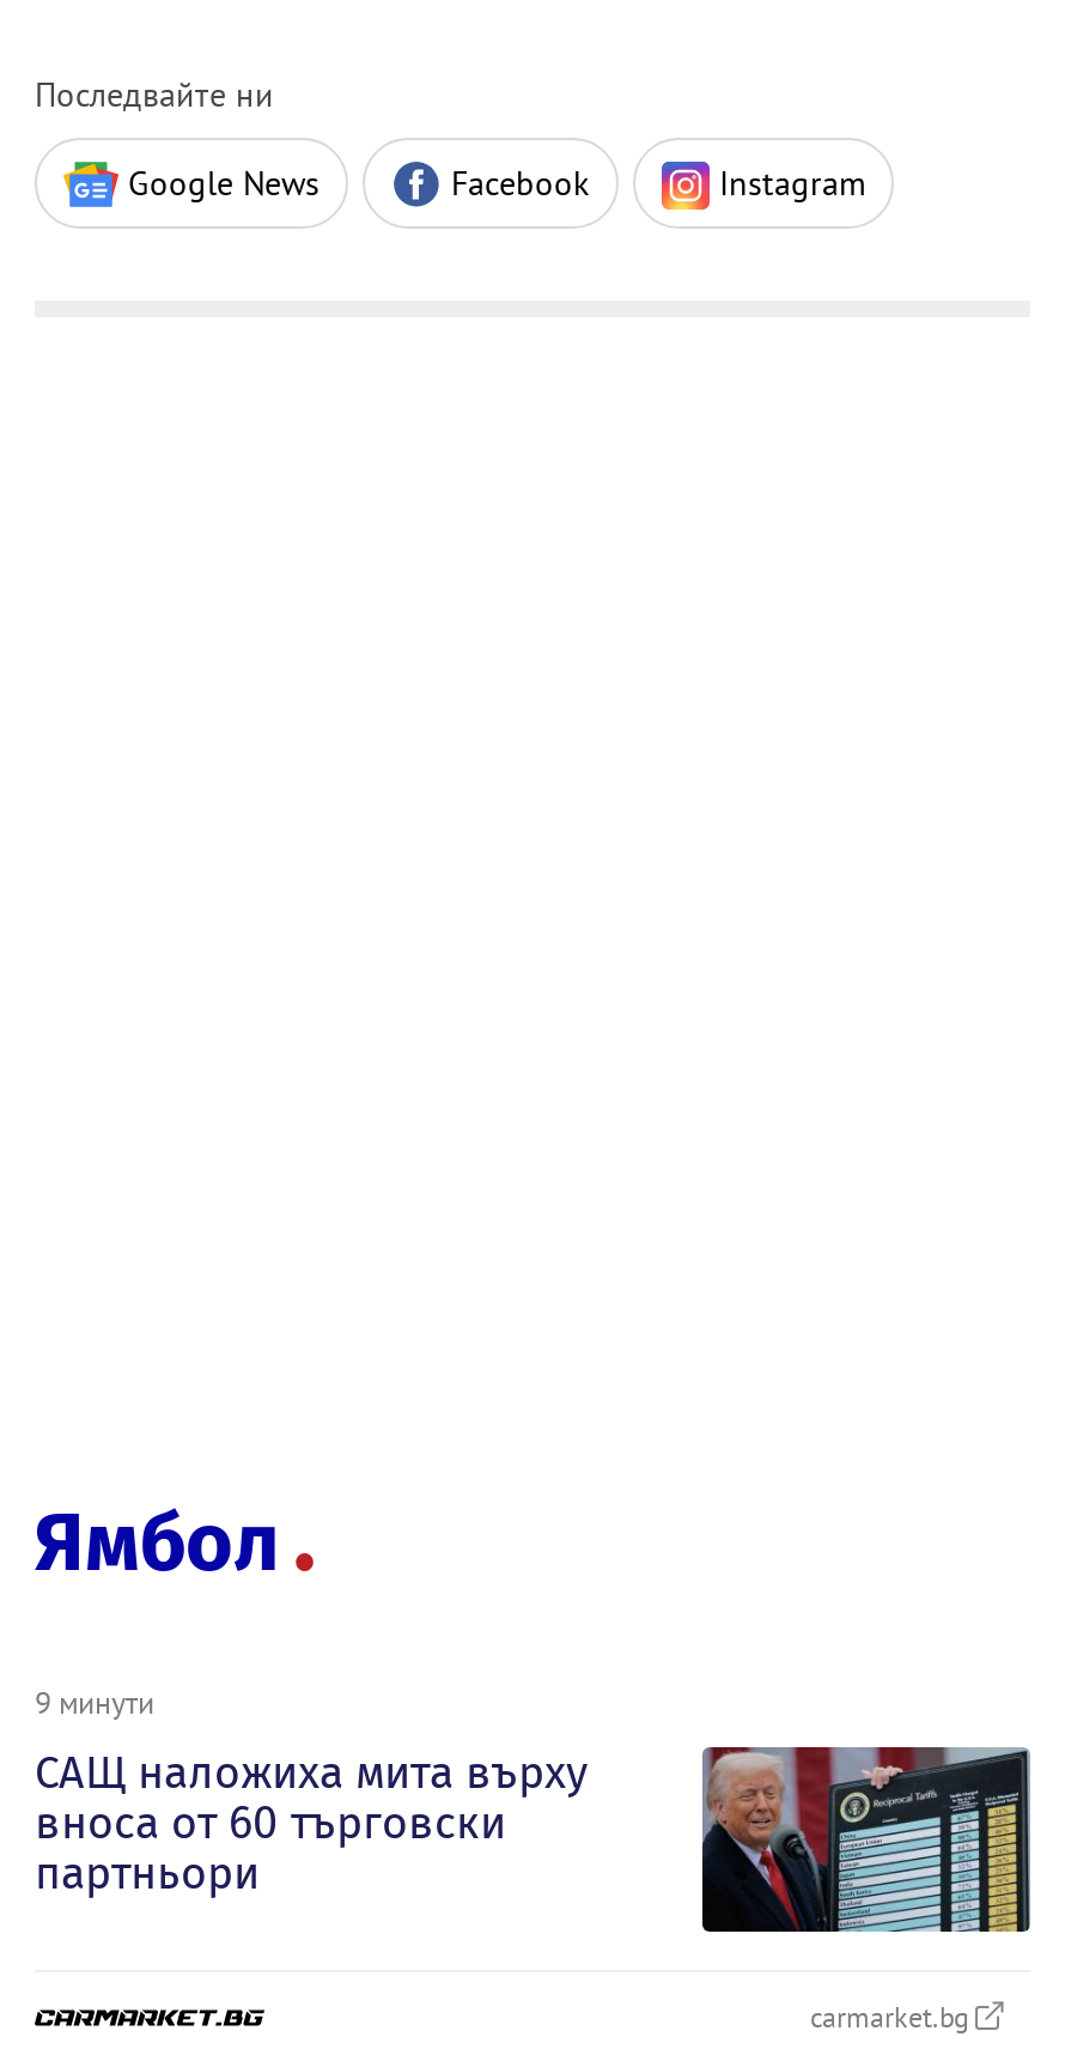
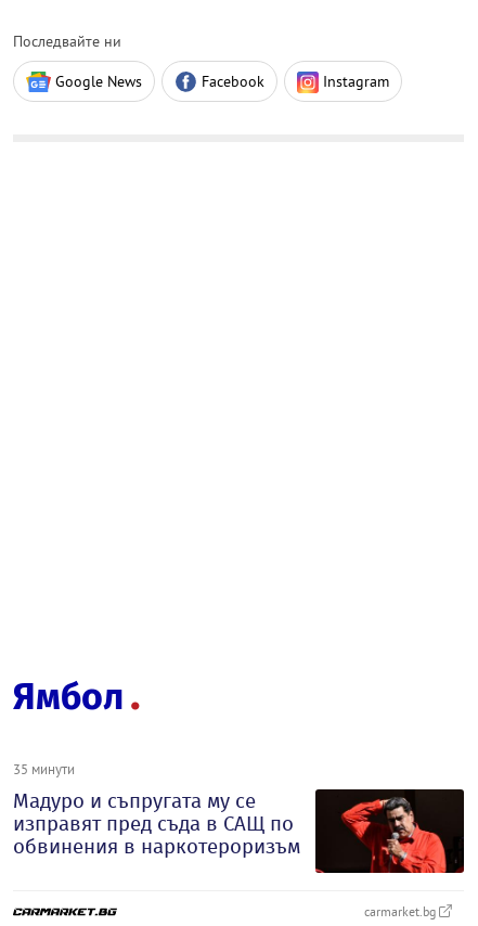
[35,1683,588,1901] 9 минути | САЩ наложиха мита върху | вноса от 60 търговски | партньори -> [13,760,300,859] 35 минути | Мадуро и съпругата му се | изправят пред съда в САЩ по | обвинения в наркотероризъм
[702,1745,1033,1934] [image] -> [315,789,465,874] [image]

